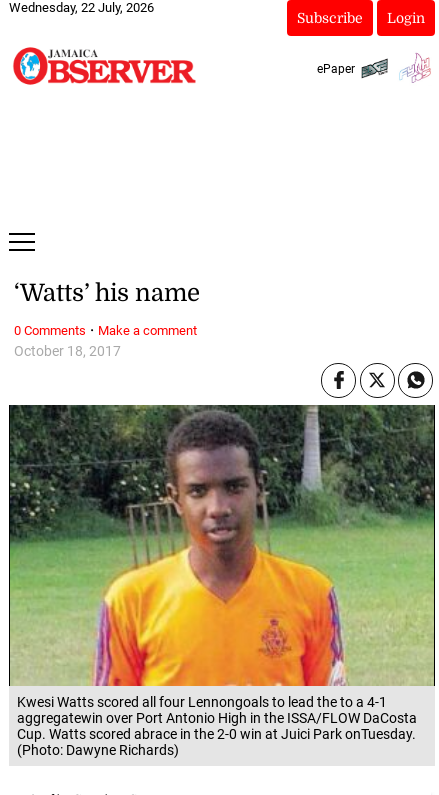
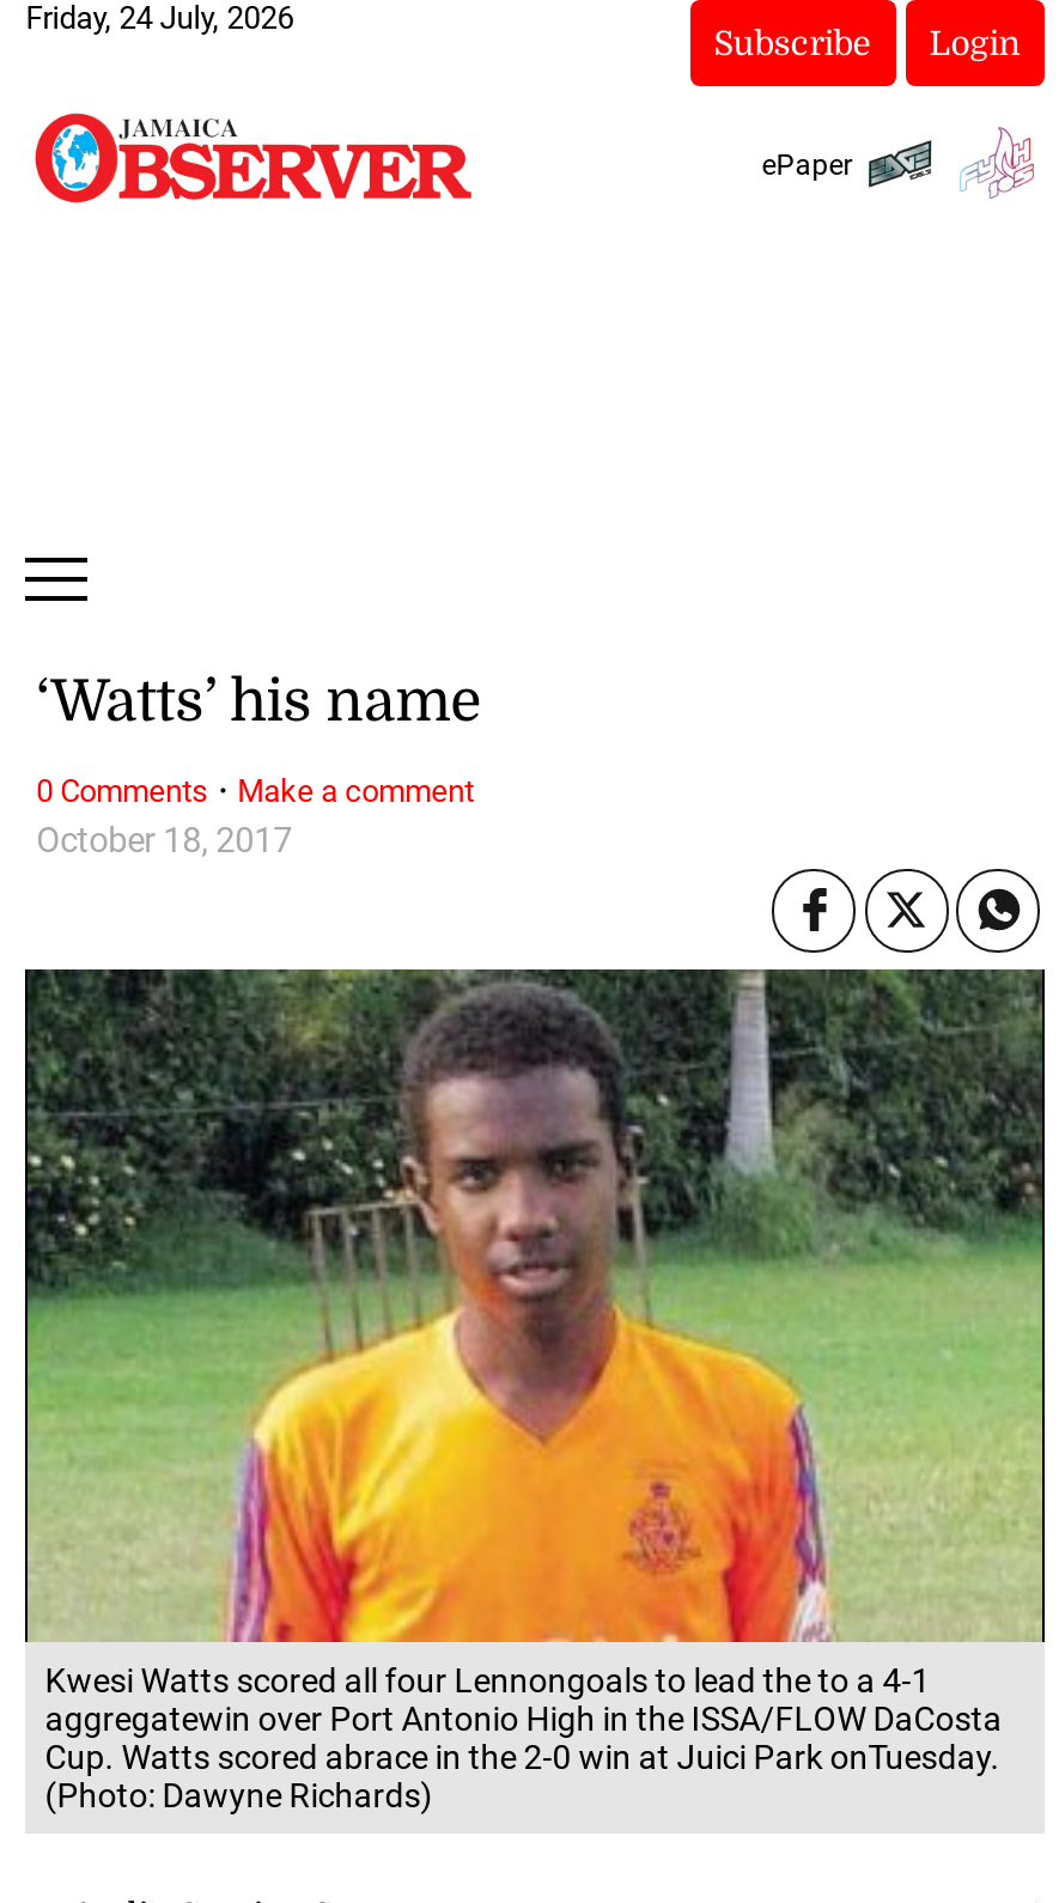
[9,0,154,15] Wednesday, 22 July, 2026 -> [26,0,294,36] Friday, 24 July, 2026

